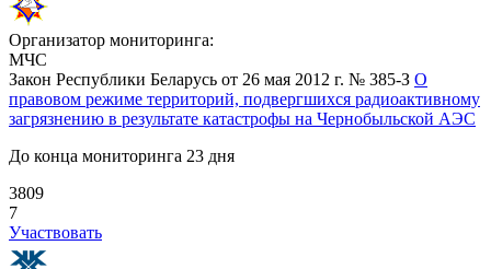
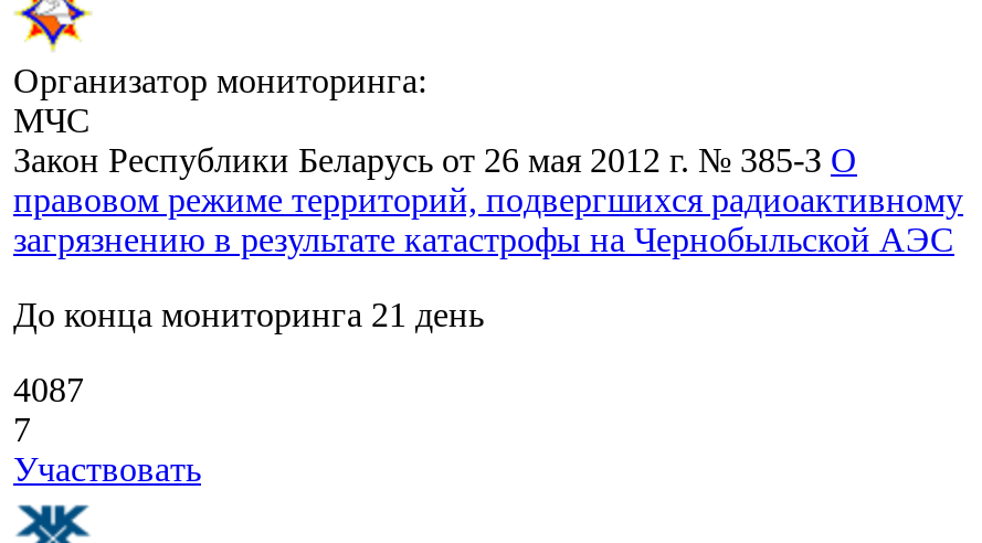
[9,146,235,165] До конца мониторинга 23 дня -> [13,296,484,333] До конца мониторинга 21 день
[9,184,44,202] 3809 -> [13,371,84,408] 4087

